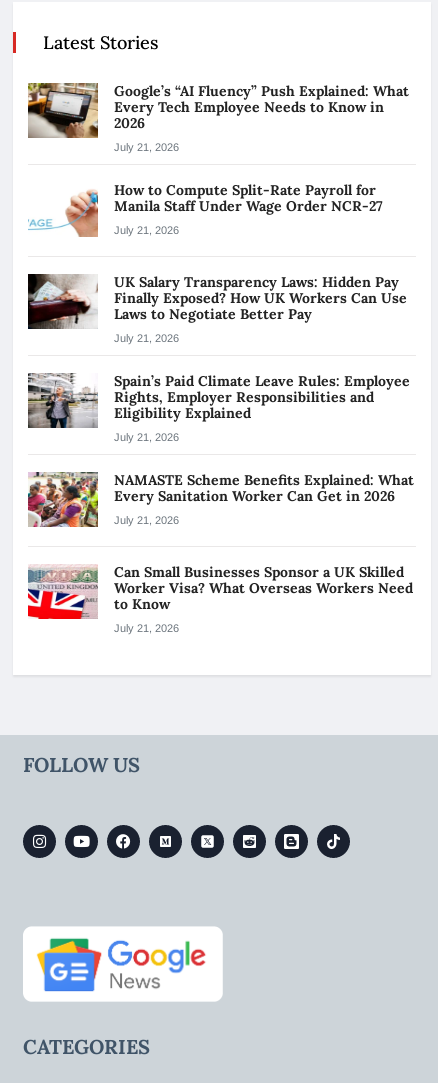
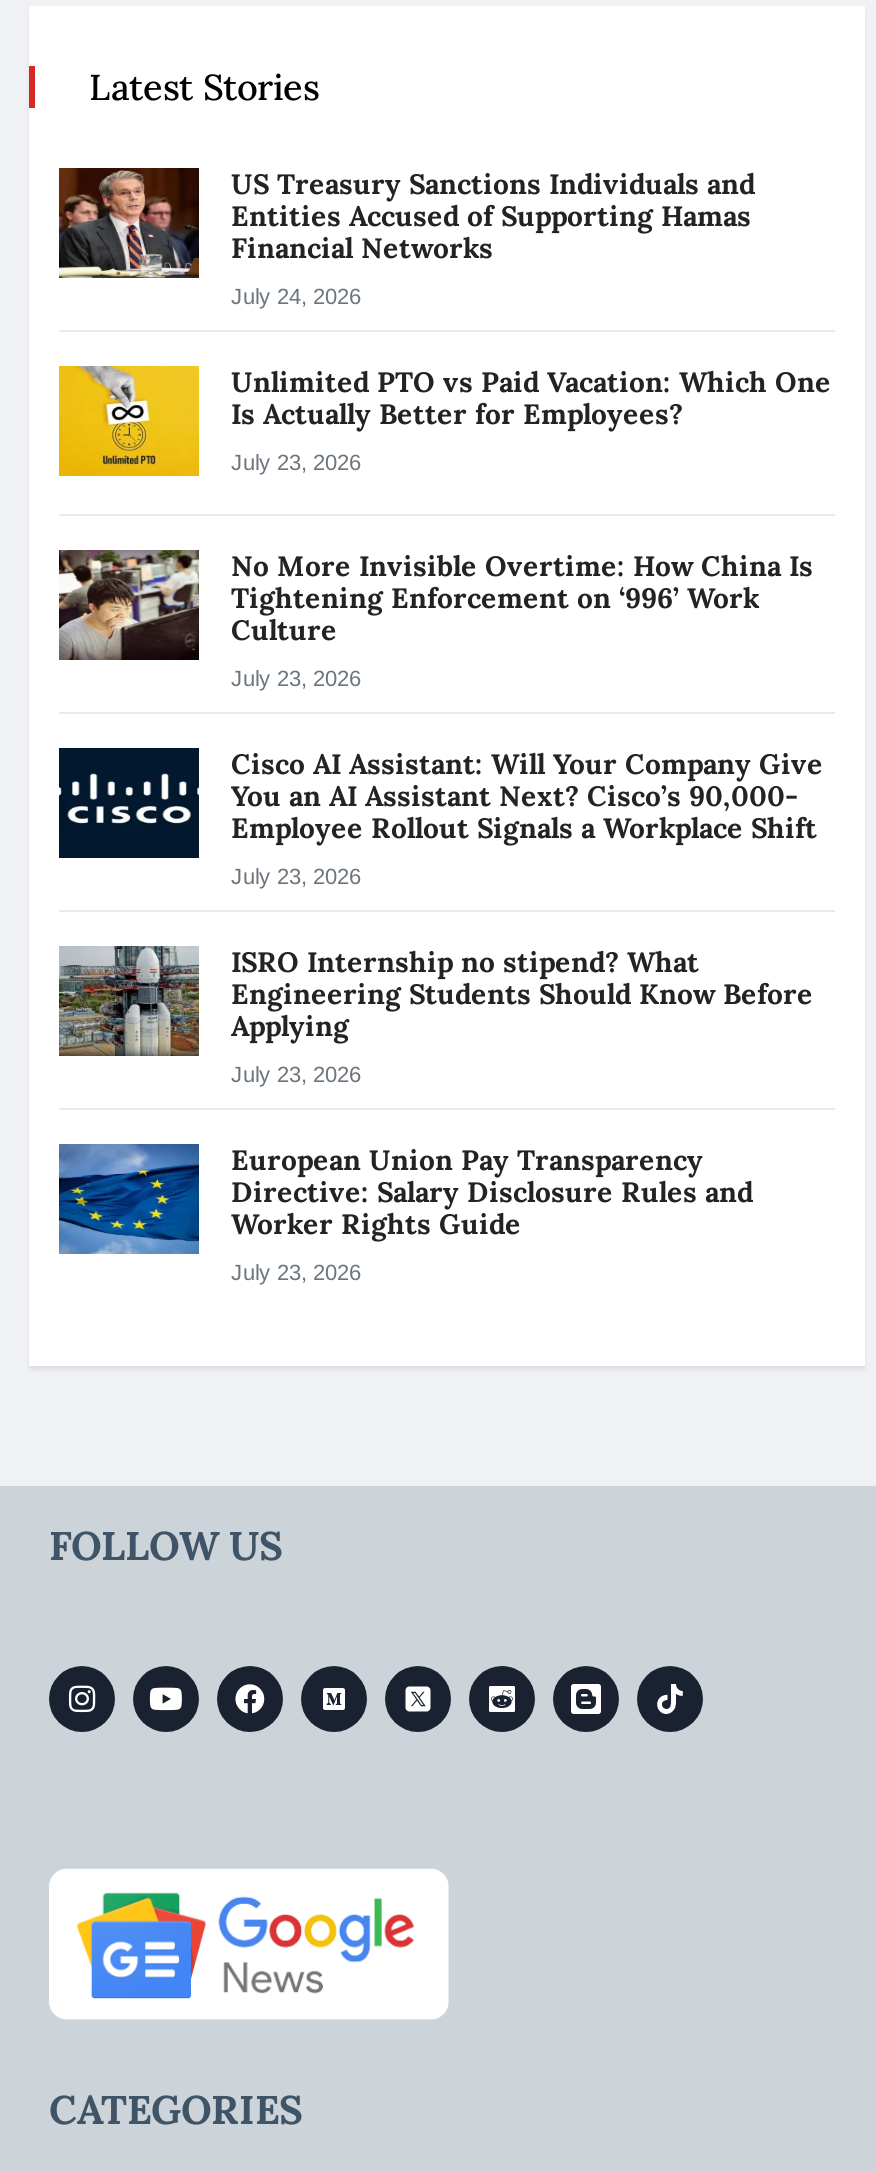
[27,82,409,139] [image] | Google’s “AI Fluency” Push Explained: What | Every Tech Employee Needs to Know in | 2026 -> [59,166,755,280] [image] | US Treasury Sanctions Individuals and | Entities Accused of Supporting Hamas | Financial Networks
[114,141,179,153] July 21, 2026 -> [231,285,361,309] July 24, 2026
[28,181,383,238] [image] | How to Compute Split-Rate Payroll for | Manila Staff Under Wage Order NCR-27 -> [57,364,831,478] [image] | Unlimited PTO vs Paid Vacation: Which One | Is Actually Better for Employees?
[114,224,179,236] July 21, 2026 -> [231,451,361,475] July 23, 2026
[28,273,407,330] [image] | UK Salary Transparency Laws: Hidden Pay | Finally Exposed? How UK Workers Can Use | Laws to Negotiate Better Pay -> [57,548,813,662] [image] | No More Invisible Overtime: How China Is | Tightening Enforcement on ‘996’ Work | Culture
[114,332,179,344] July 21, 2026 -> [231,667,361,691] July 23, 2026
[27,372,410,429] [image] | Spain’s Paid Climate Leave Rules: Employee | Rights, Employer Responsibilities and | Eligibility Explained -> [57,746,825,860] [image] | Cisco AI Assistant: Will Your Company Give | You an AI Assistant Next? Cisco’s 90,000- | Employee Rollout Signals a Workplace Shift
[114,431,179,443] July 21, 2026 -> [231,865,361,889] July 23, 2026
[27,471,414,528] [image] | NAMASTE Scheme Benefits Explained: What | Every Sanitation Worker Can Get in 2026 -> [57,944,813,1058] [image] | ISRO Internship no stipend? What | Engineering Students Should Know Before | Applying
[114,514,179,526] July 21, 2026 -> [231,1063,361,1087] July 23, 2026
[27,563,413,620] [image] | Can Small Businesses Sponsor a UK Skilled | Worker Visa? What Overseas Workers Need | to Know -> [57,1142,753,1256] [image] | European Union Pay Transparency | Directive: Salary Disclosure Rules and | Worker Rights Guide
[114,622,179,634] July 21, 2026 -> [231,1261,361,1285] July 23, 2026

